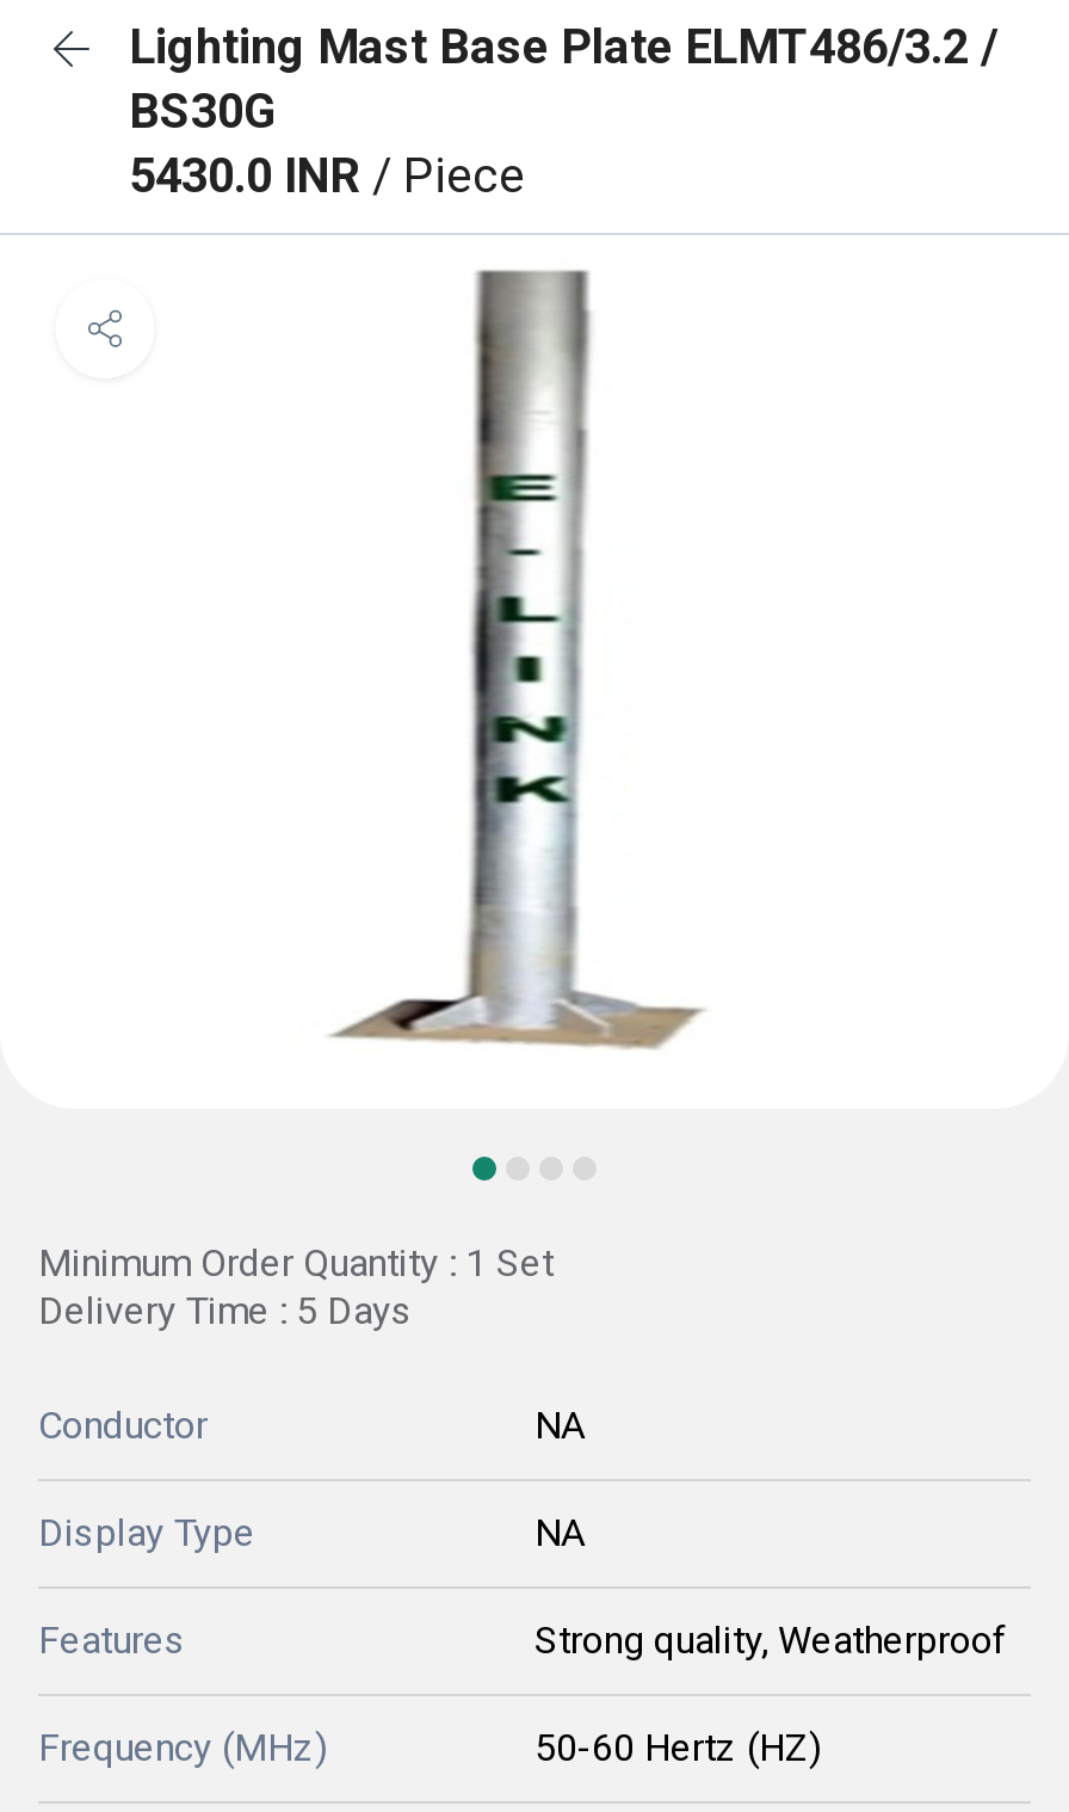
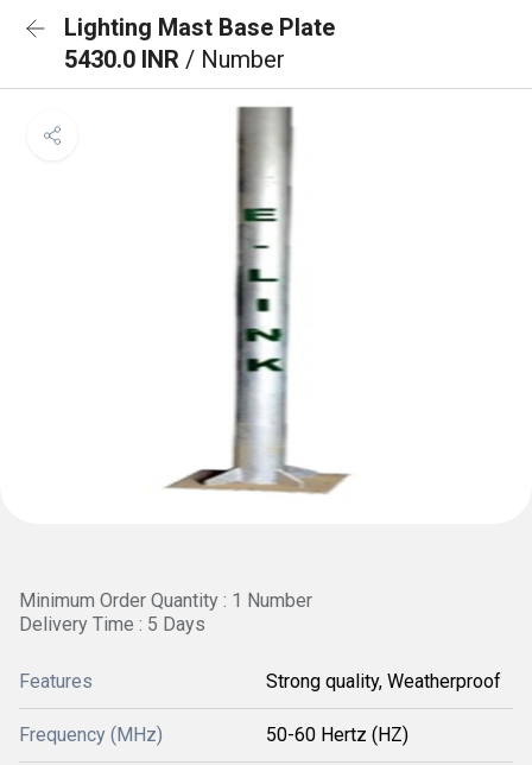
[129,18,997,204] Lighting Mast Base Plate ELMT486/3.2 / | BS30G | 5430.0 INR / Piece -> [64,13,335,74] Lighting Mast Base Plate | 5430.0 INR / Number
[38,1240,554,1286] Minimum Order Quantity : 1 Set -> [19,589,312,612] Minimum Order Quantity : 1 Number
[38,1403,585,1555] Conductor | NA | Display Type | NA -> none

